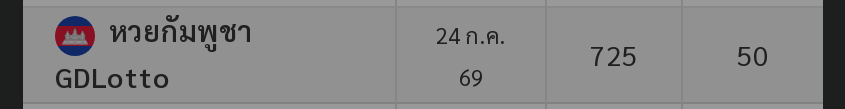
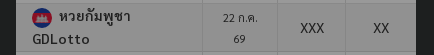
[436,20,506,50] 24 ก.ค. -> [222,10,257,25] 22 ก.ค.
[590,36,769,72] 725 | 50 -> [299,18,389,36] XXX | XX

